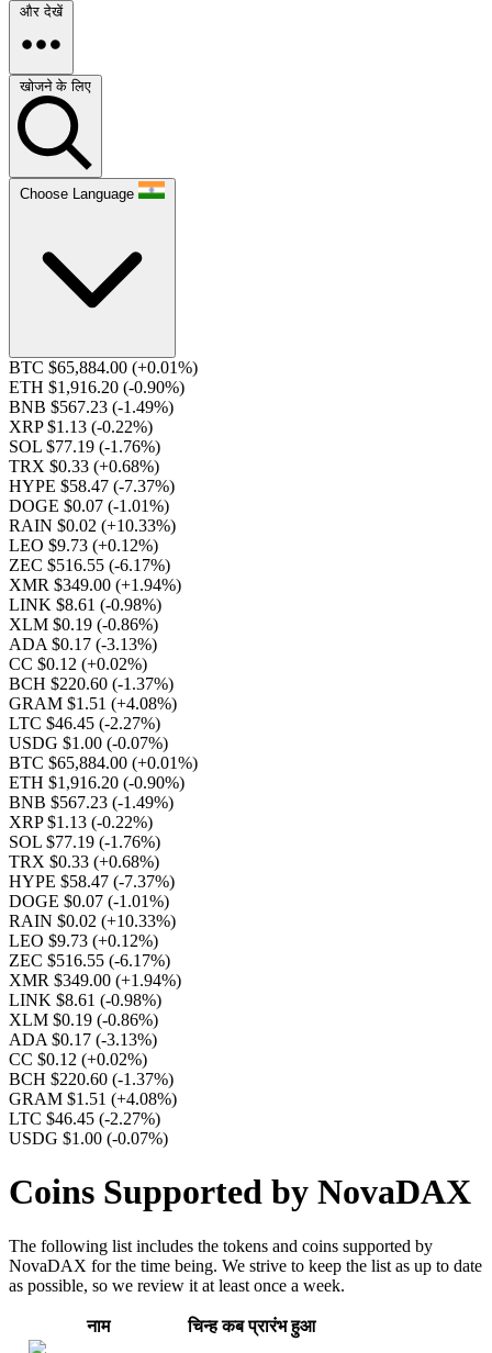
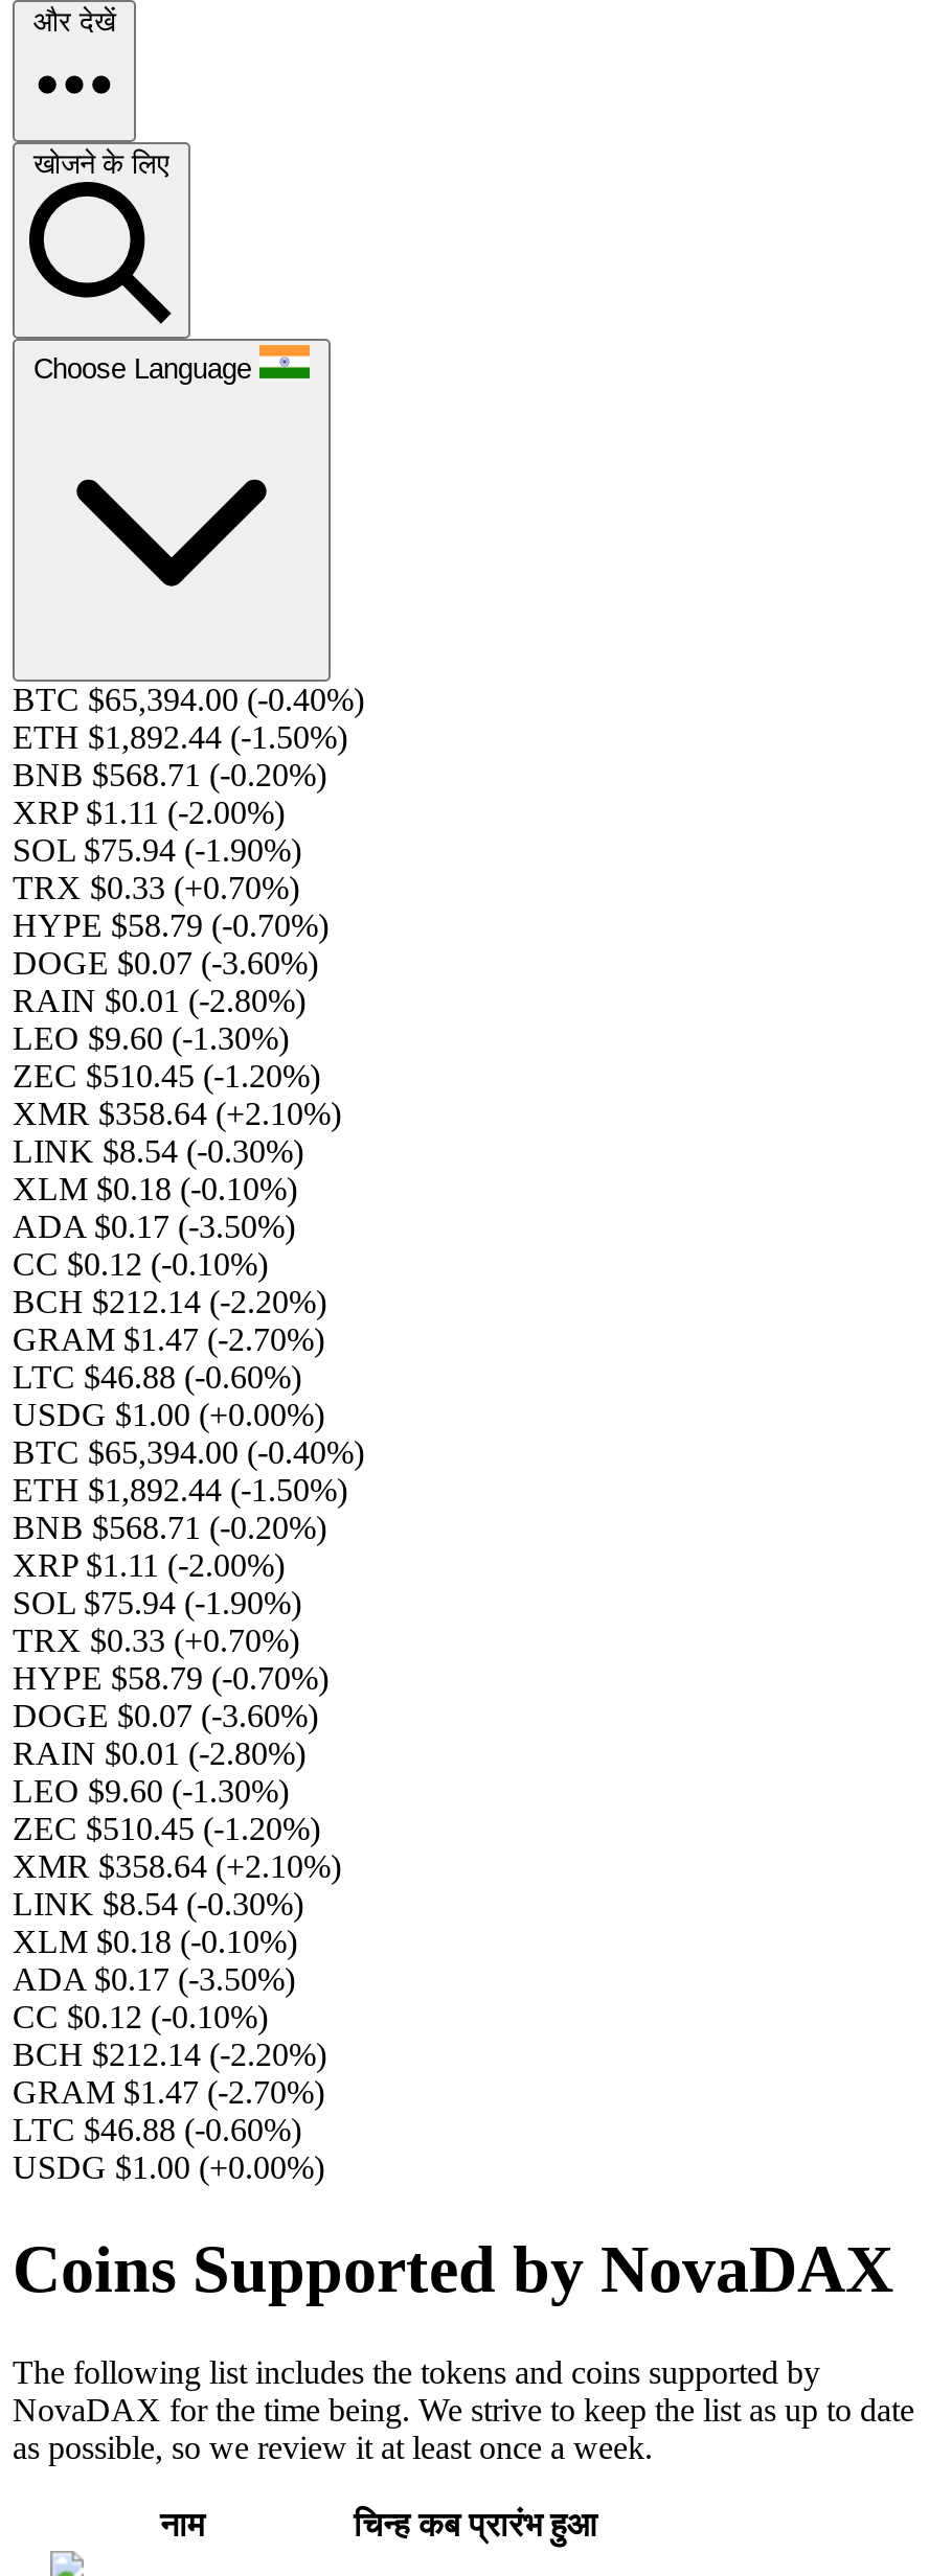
[9,358,198,377] BTC $65,884.00(+0.01%) -> [13,682,364,717] BTC $65,394.00(-0.40%)
[9,378,185,396] ETH $1,916.20 (-0.90%) -> [13,719,347,755] ETH $1,892.44 (-1.50%)
[9,398,174,416] BNB $567.23 (-1.49%) -> [13,757,326,792] BNB $568.71 (-0.20%)
[9,417,153,436] XRP $1.13 (-0.22%) -> [13,795,285,830] XRP $1.11 (-2.00%)
[9,437,160,456] SOL $77.19 (-1.76%) -> [13,832,301,868] SOL $75.94 (-1.90%)
[9,457,159,476] TRX $0.33 (+0.68%) -> [13,870,299,905] TRX $0.33 (+0.70%)
[9,477,175,495] HYPE $58.47 (-7.37%) -> [13,907,328,943] HYPE $58.79 (-0.70%)
[9,496,169,515] DOGE $0.07 (-1.01%) -> [13,945,318,981] DOGE $0.07 (-3.60%)
[9,516,176,535] RAIN $0.02 (+10.33%) -> [13,983,305,1018] RAIN $0.01 (-2.80%)
[9,536,158,555] LEO $9.73 (+0.12%) -> [13,1020,289,1056] LEO $9.60 (-1.30%)
[9,556,170,574] ZEC $516.55 (-6.17%) -> [13,1058,320,1094] ZEC $510.45 (-1.20%)
[9,575,181,594] XMR $349.00(+1.94%) -> [13,1096,341,1131] XMR $358.64(+2.10%)
[9,595,161,614] LINK $8.61 (-0.98%) -> [13,1133,303,1169] LINK $8.54 (-0.30%)
[9,615,158,634] XLM $0.19 (-0.86%) -> [13,1171,297,1206] XLM $0.18 (-0.10%)
[9,635,157,653] ADA $0.17 (-3.13%) -> [13,1209,295,1244] ADA $0.17 (-3.50%)
[9,655,147,673] CC $0.12 (+0.02%) -> [13,1246,268,1282] CC $0.12 (-0.10%)
[9,674,174,693] BCH $220.60 (-1.37%) -> [13,1284,326,1319] BCH $212.14 (-2.20%)
[9,694,177,713] GRAM $1.51 (+4.08%) -> [13,1321,324,1357] GRAM $1.47 (-2.70%)
[9,714,160,733] LTC $46.45 (-2.27%) -> [13,1359,301,1395] LTC $46.88 (-0.60%)
[9,734,168,752] USDG $1.00(-0.07%) -> [13,1397,324,1432] USDG $1.00(+0.00%)
[9,753,198,772] BTC $65,884.00 (+0.01%) -> [13,1434,364,1470] BTC $65,394.00 (-0.40%)
[9,773,185,792] ETH $1,916.20 (-0.90%) -> [13,1472,347,1508] ETH $1,892.44 (-1.50%)
[9,793,174,812] BNB $567.23 (-1.49%) -> [13,1510,326,1545] BNB $568.71 (-0.20%)
[9,813,153,831] XRP $1.13 (-0.22%) -> [13,1547,285,1583] XRP $1.11 (-2.00%)
[9,832,160,851] SOL $77.19 (-1.76%) -> [13,1585,301,1620] SOL $75.94 (-1.90%)
[9,852,159,871] TRX $0.33 (+0.68%) -> [13,1623,299,1658] TRX $0.33 (+0.70%)
[9,872,175,891] HYPE $58.47 (-7.37%) -> [13,1660,328,1696] HYPE $58.79 (-0.70%)
[9,892,169,910] DOGE $0.07 (-1.01%) -> [13,1698,318,1733] DOGE $0.07 (-3.60%)
[9,912,176,930] RAIN $0.02 (+10.33%) -> [13,1735,305,1771] RAIN $0.01 (-2.80%)
[9,931,158,950] LEO $9.73 (+0.12%) -> [13,1773,289,1809] LEO $9.60 (-1.30%)
[9,951,170,970] ZEC $516.55 (-6.17%) -> [13,1811,320,1846] ZEC $510.45 (-1.20%)
[9,971,181,989] XMR $349.00(+1.94%) -> [13,1848,341,1884] XMR $358.64(+2.10%)
[9,991,161,1009] LINK $8.61 (-0.98%) -> [13,1886,303,1922] LINK $8.54 (-0.30%)
[9,1010,158,1029] XLM $0.19 (-0.86%) -> [13,1924,297,1959] XLM $0.18 (-0.10%)
[9,1030,157,1049] ADA $0.17 (-3.13%) -> [13,1961,295,1997] ADA $0.17 (-3.50%)
[9,1050,147,1069] CC $0.12 (+0.02%) -> [13,1999,268,2034] CC $0.12 (-0.10%)
[9,1070,174,1088] BCH $220.60 (-1.37%) -> [13,2037,326,2072] BCH $212.14 (-2.20%)
[9,1089,177,1108] GRAM $1.51 (+4.08%) -> [13,2074,324,2110] GRAM $1.47 (-2.70%)
[9,1109,160,1128] LTC $46.45 (-2.27%) -> [13,2112,301,2147] LTC $46.88 (-0.60%)
[9,1129,168,1148] USDG $1.00(-0.07%) -> [13,2149,324,2185] USDG $1.00(+0.00%)

